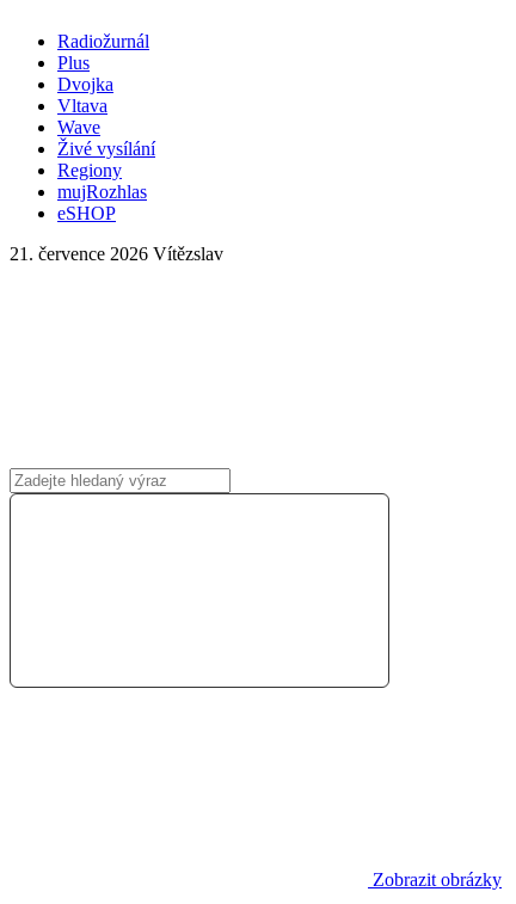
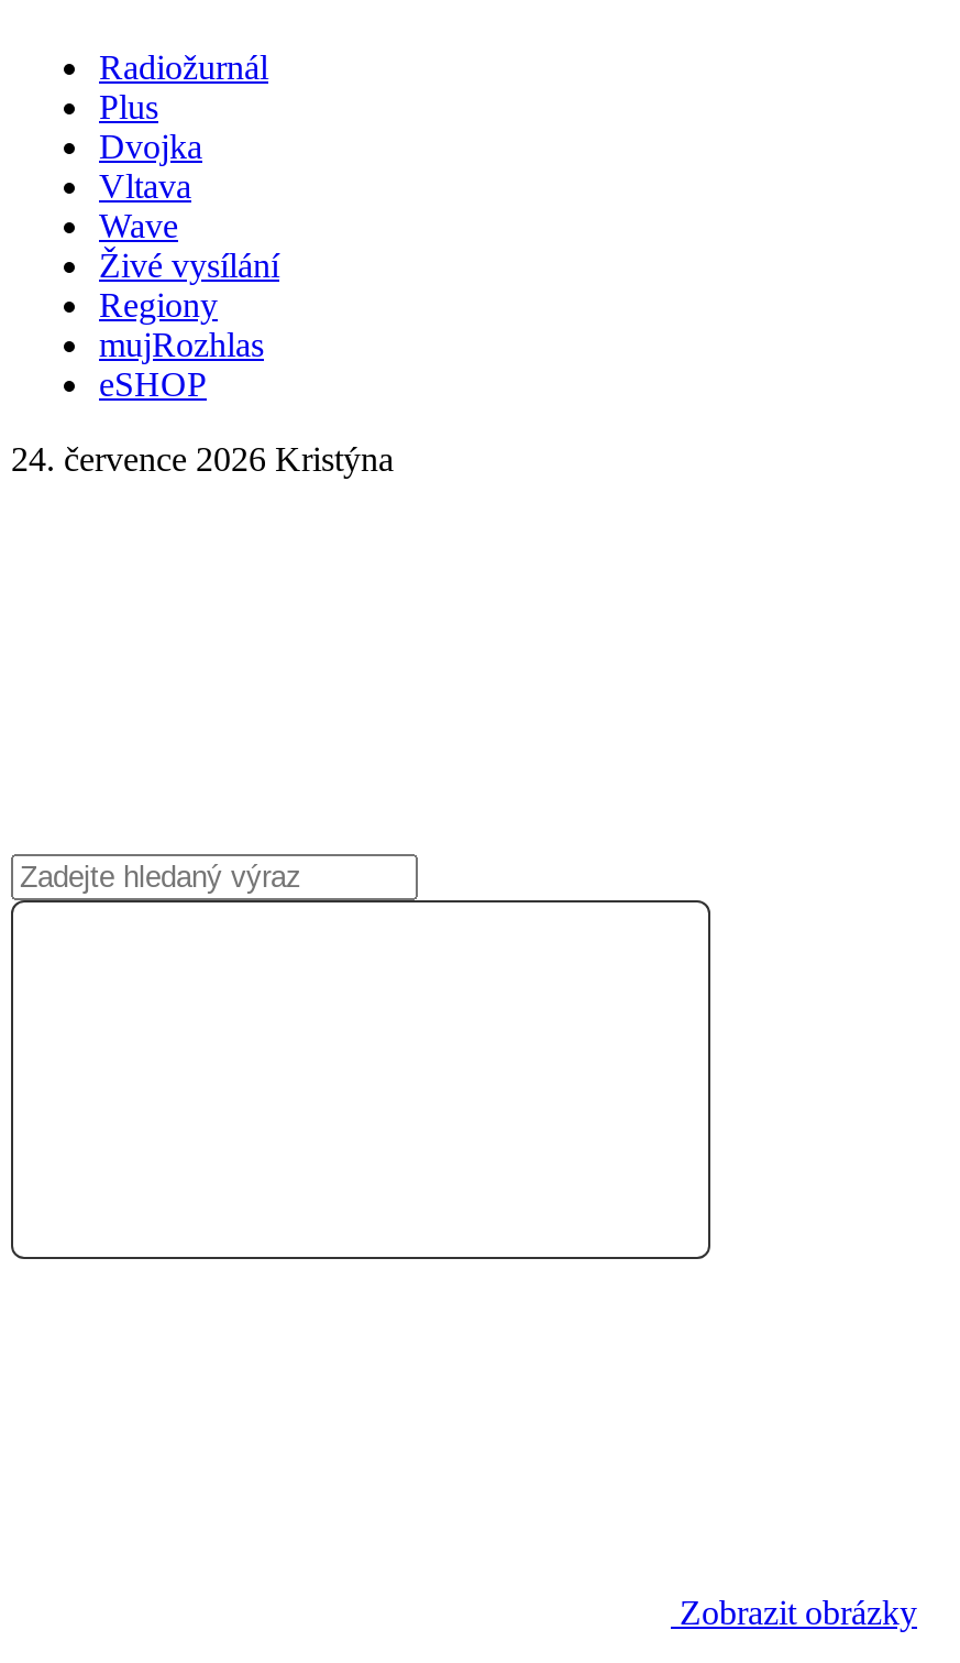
[10,244,223,264] 21. července 2026 Vítězslav -> [11,440,394,478] 24. července 2026 Kristýna

